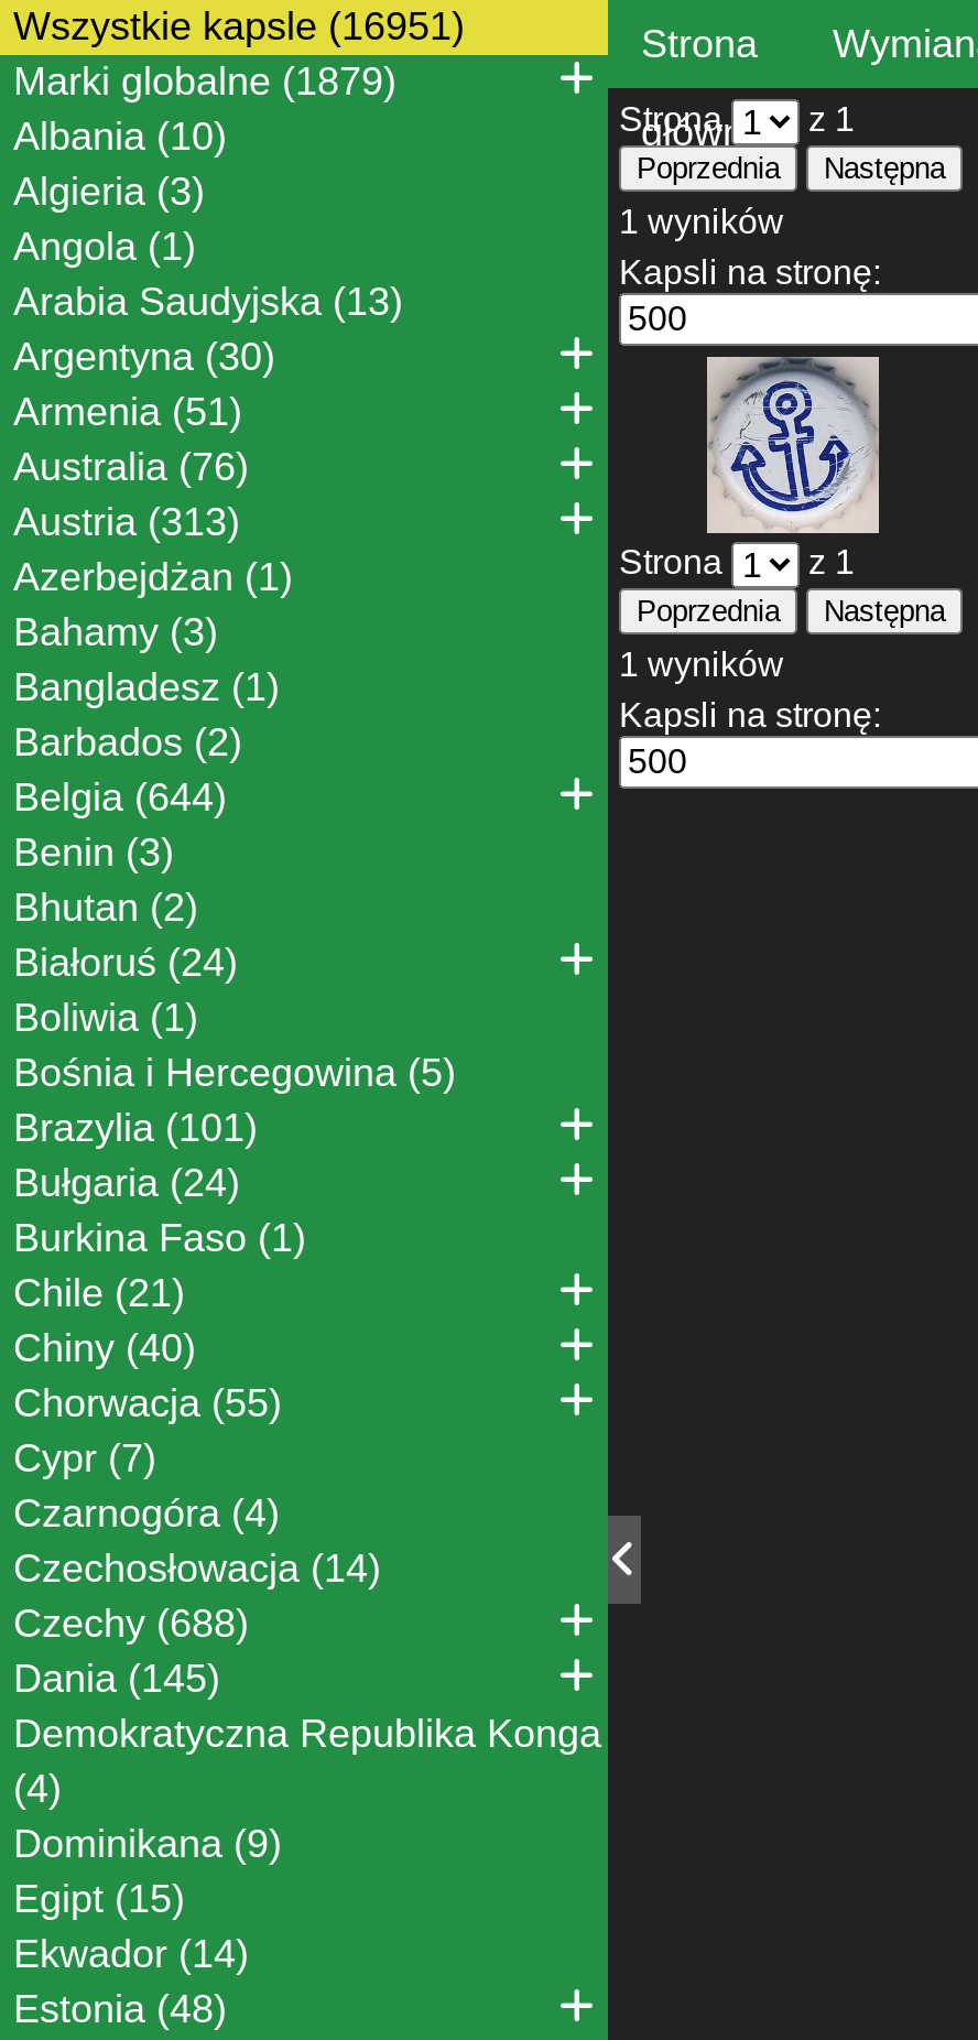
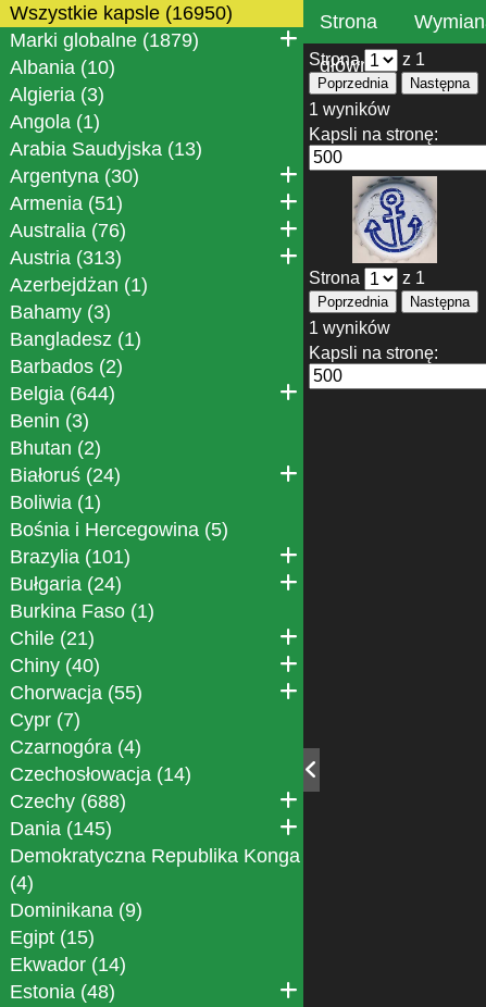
[13,4,465,48] Wszystkie kapsle (16951) -> [10,2,233,24] Wszystkie kapsle (16950)

